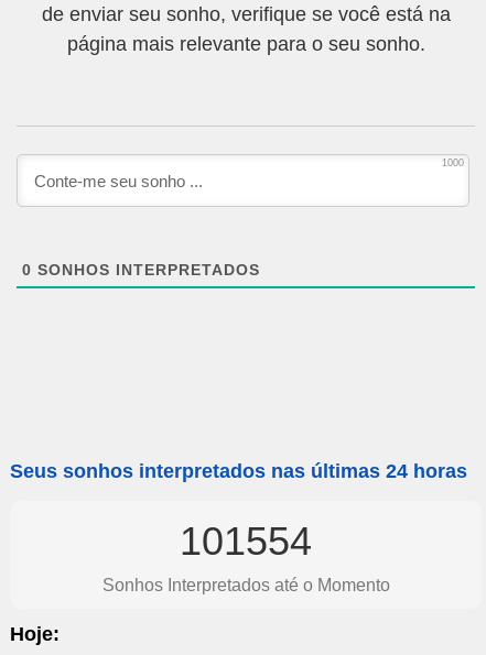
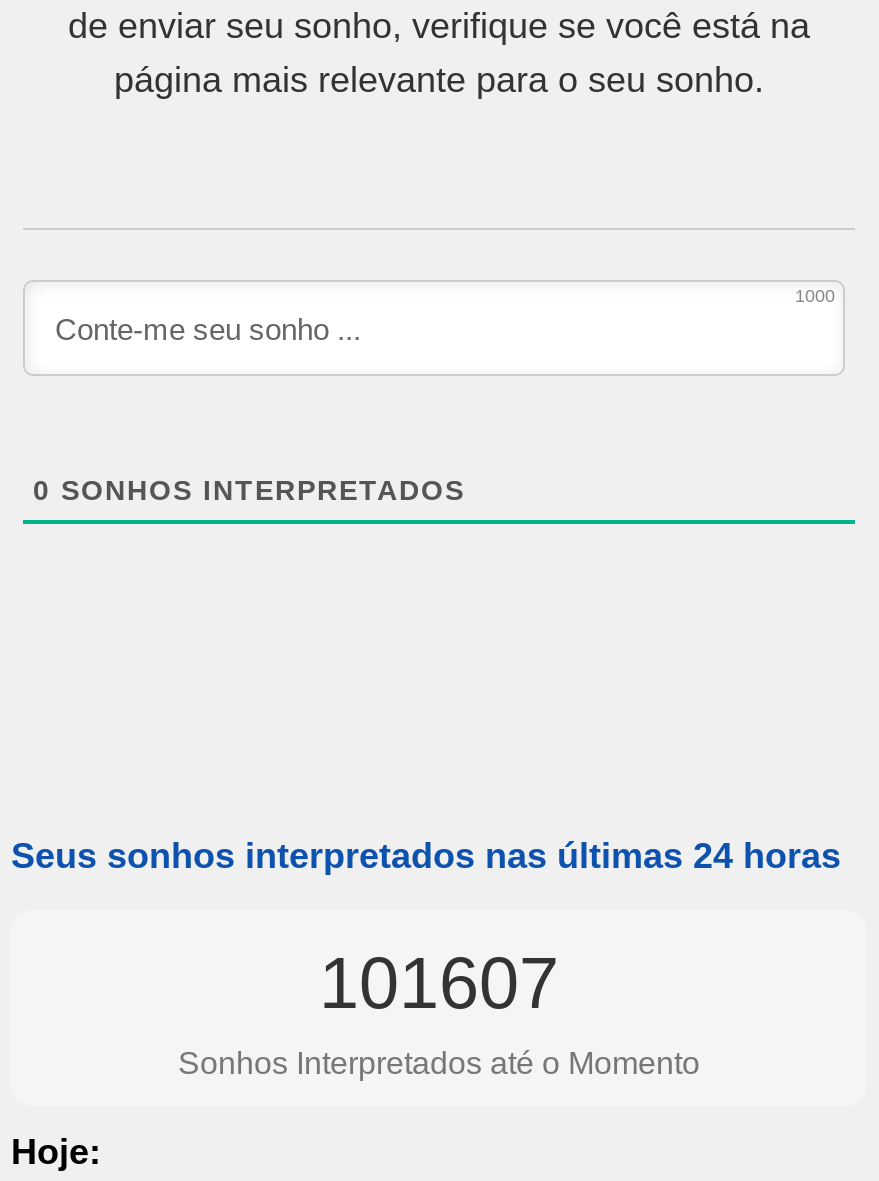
[180,518,312,563] 101554 -> [319,941,559,1023] 101607

